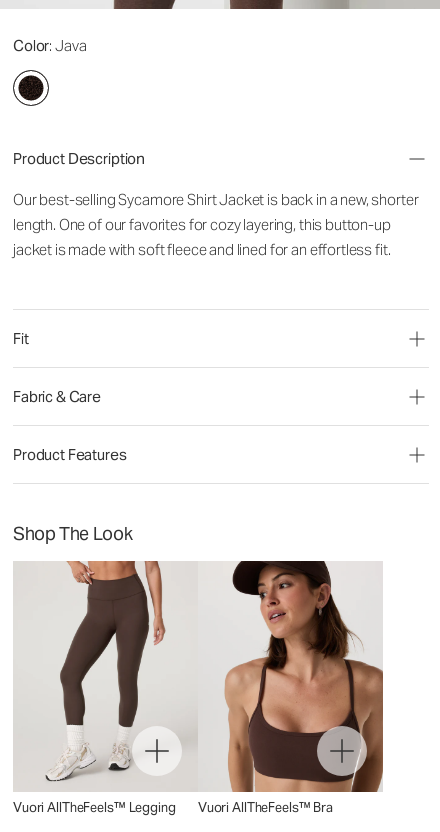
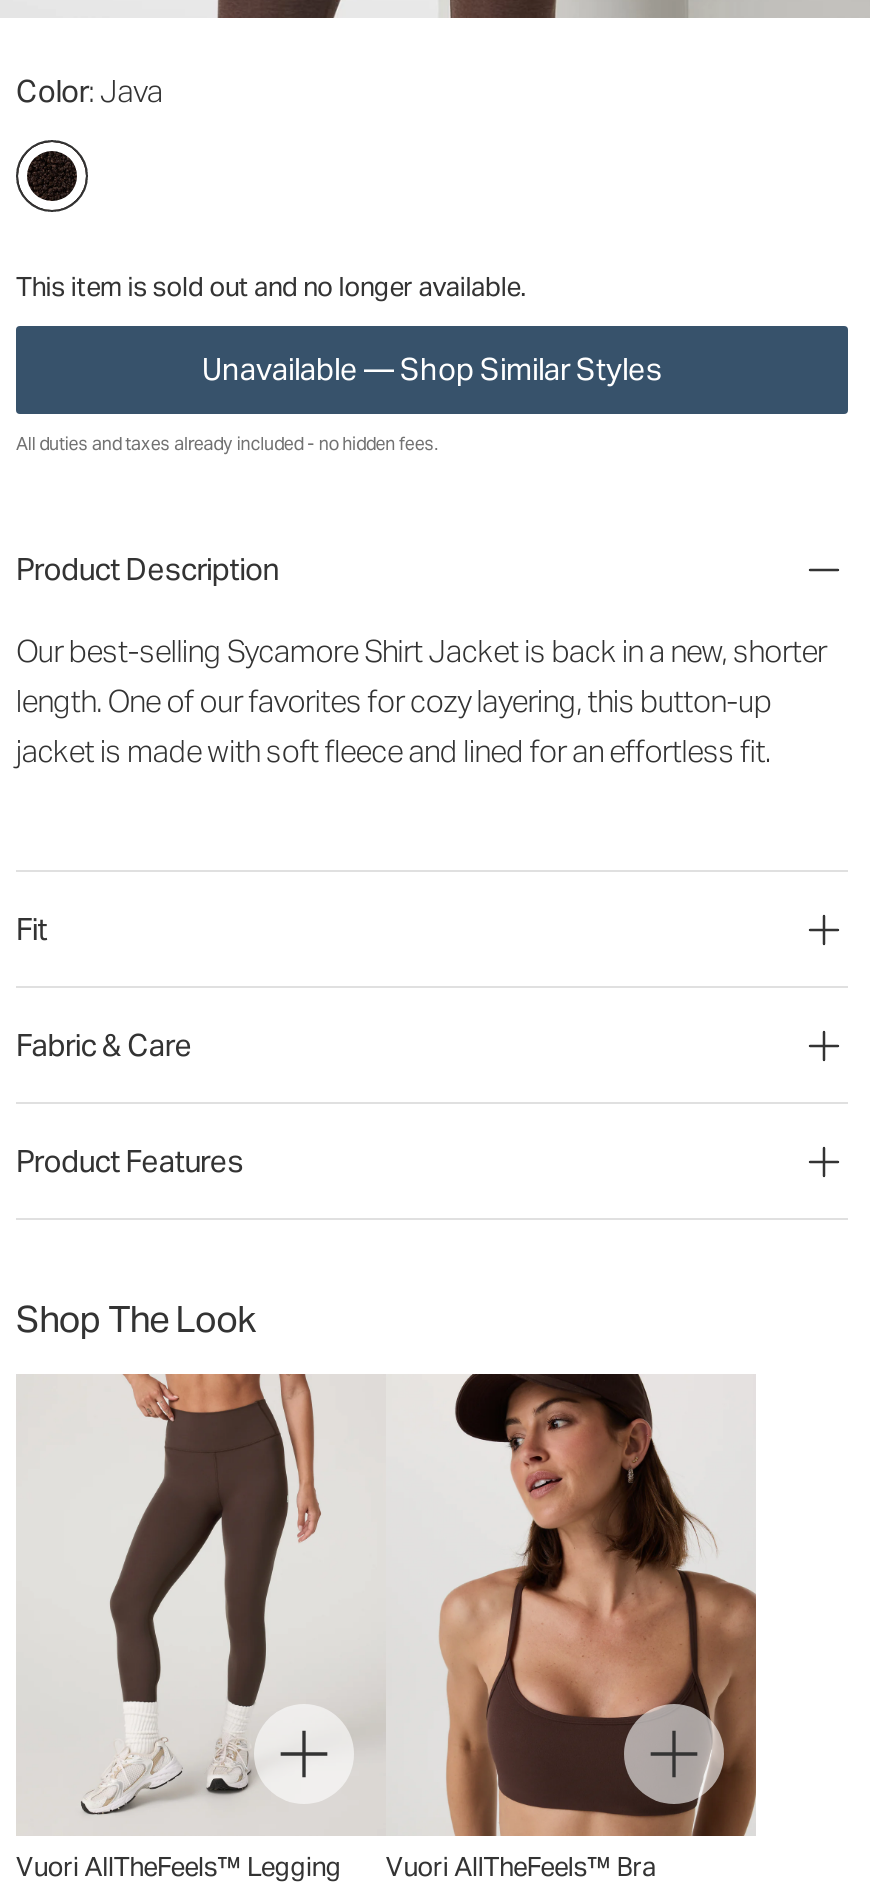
none -> [16,270,662,388] This item is sold out and no longer available. | Unavailable — Shop Similar Styles
none -> [16,432,438,456] All duties and taxes already included - no hidden fees.

